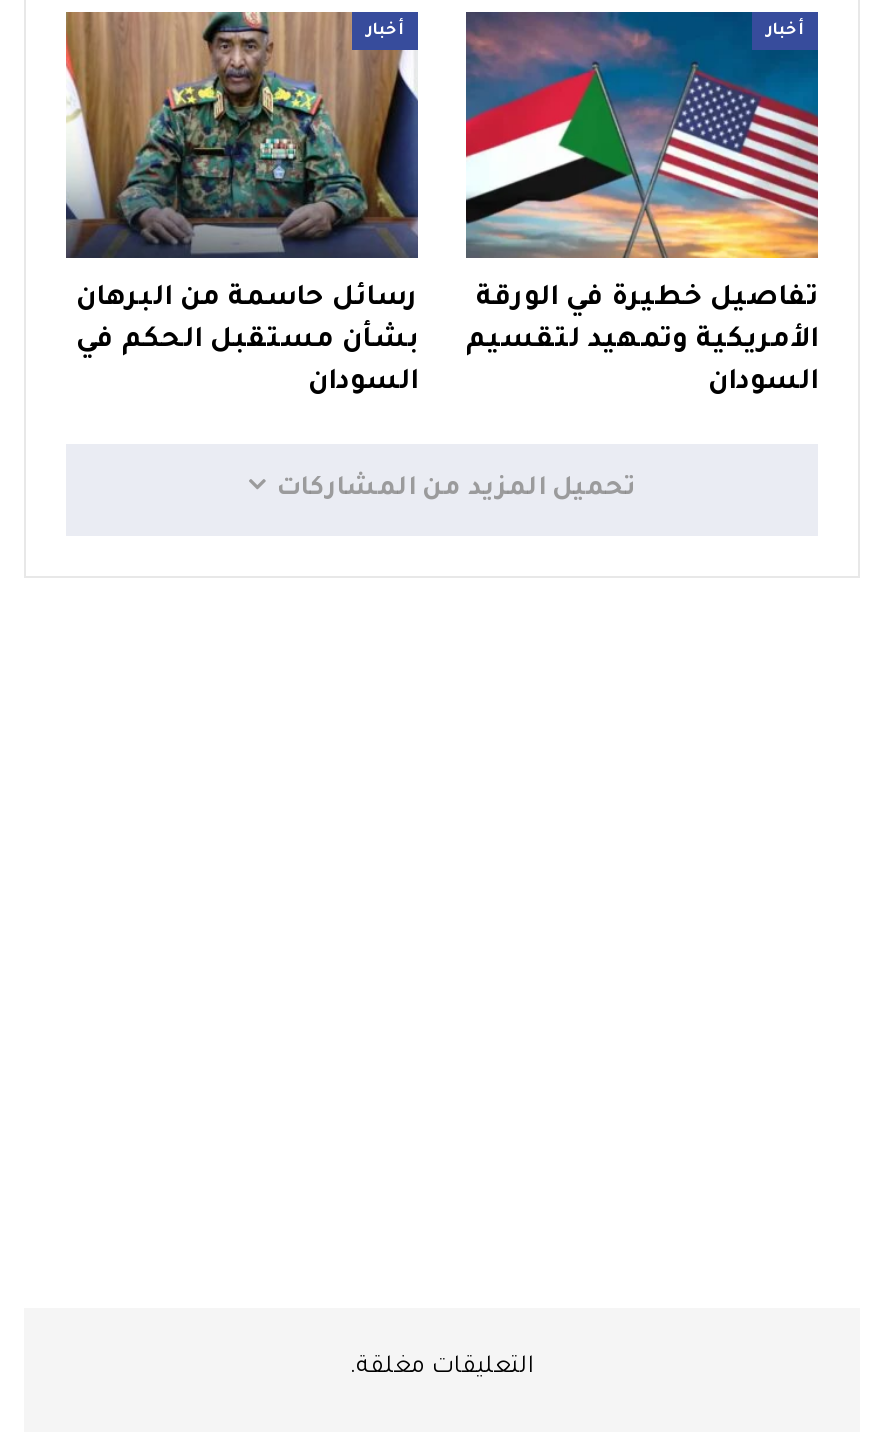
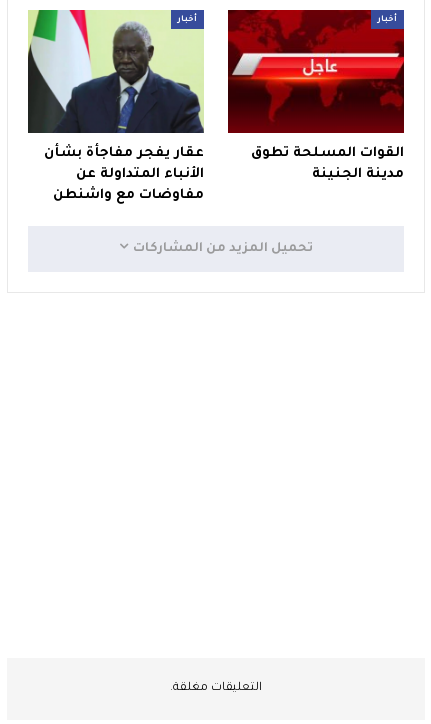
[64,11,420,397] [image] | رسائل حاسمة من البرهان | بشأن مستقبل الحكم في | السودان -> [27,9,204,203] [image] | عقار يفجر مفاجأة بشأن | الأنباء المتداولة عن | مفاوضات مع واشنطن
[464,9,820,397] [image] | تفاصيل خطيرة في الورقة | الأمريكية وتمهيد لتقسيم | السودان -> [227,9,405,182] [image] | القوات المسلحة تطوق | مدينة الجنينة

